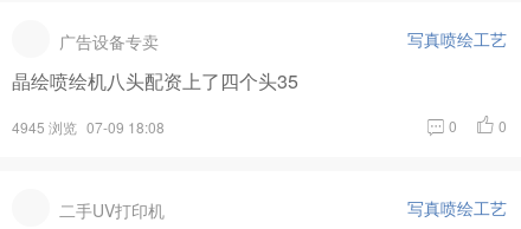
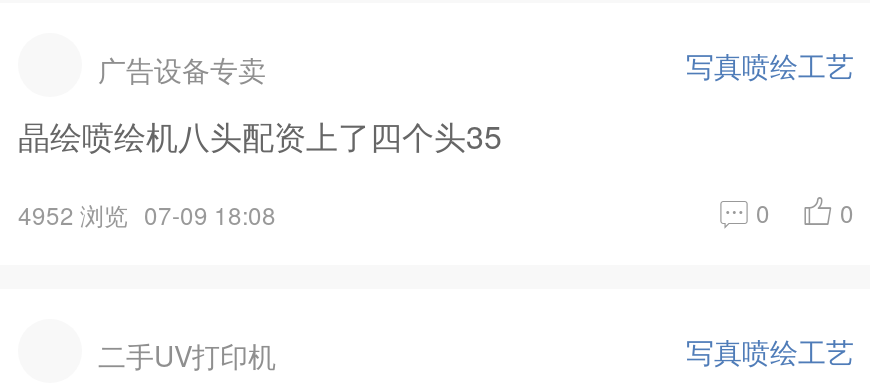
[12,117,165,137] 4945 浏览 07-09 18:08 -> [18,197,276,231] 4952 浏览 07-09 18:08

